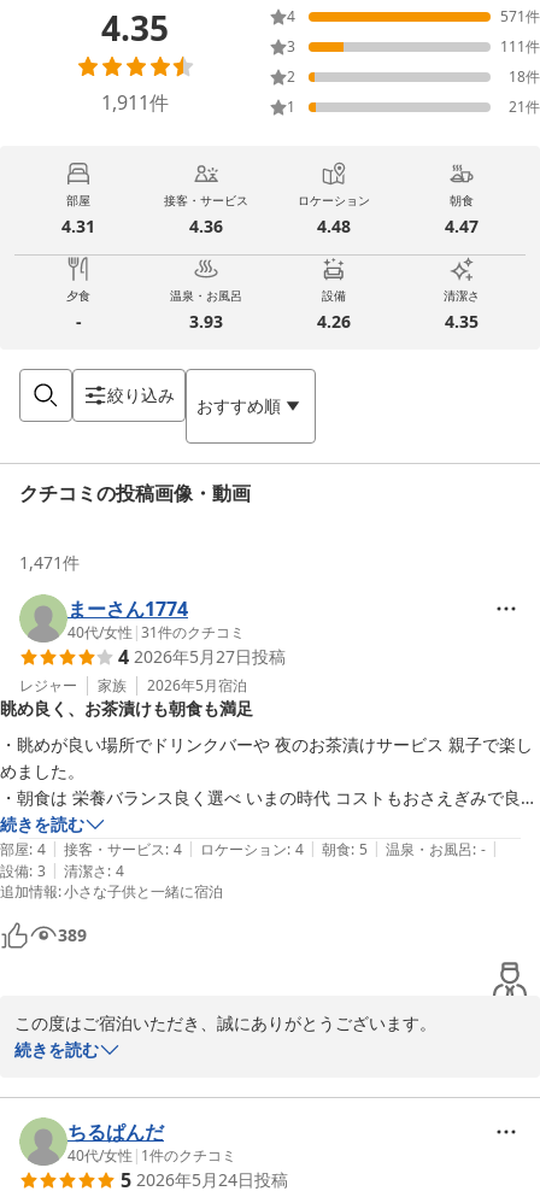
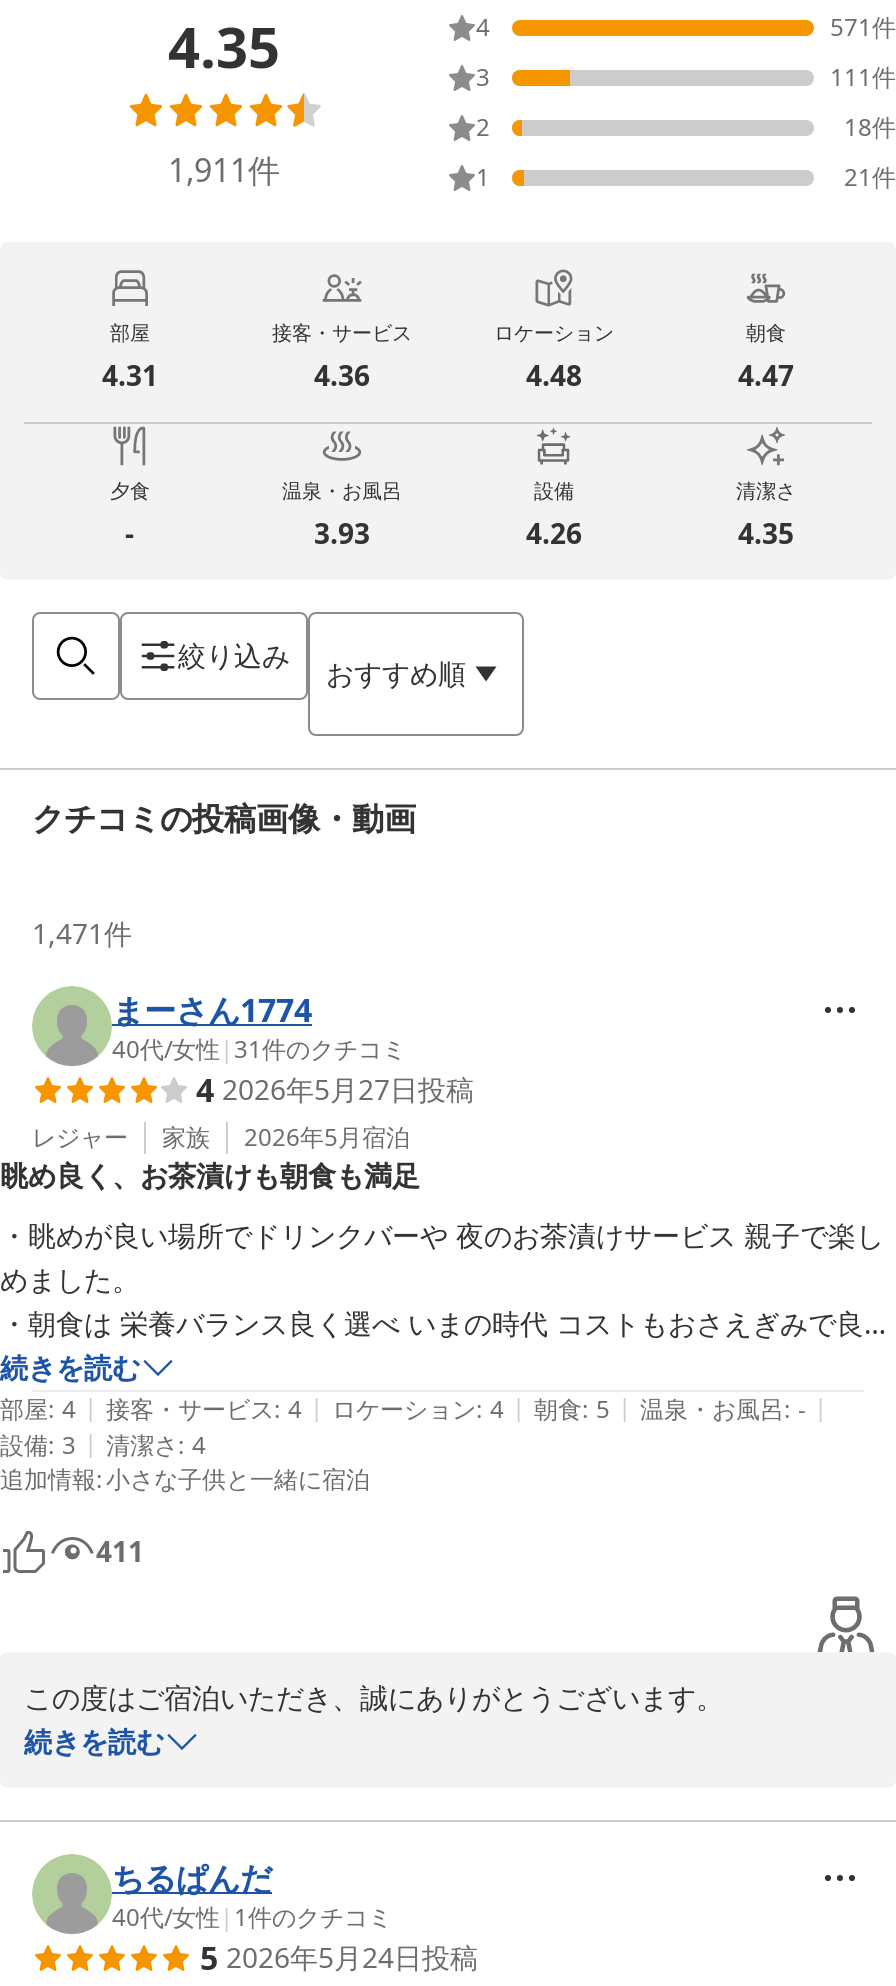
[58,923,87,946] 389 -> [96,1532,144,1570] 411

